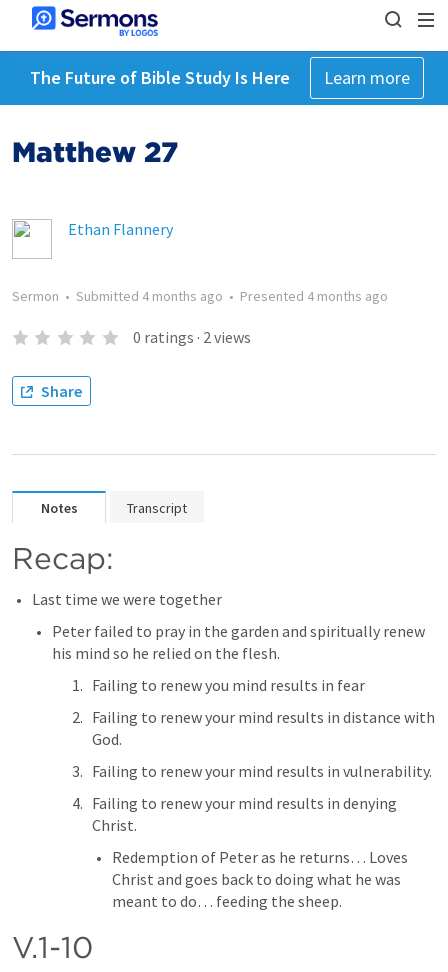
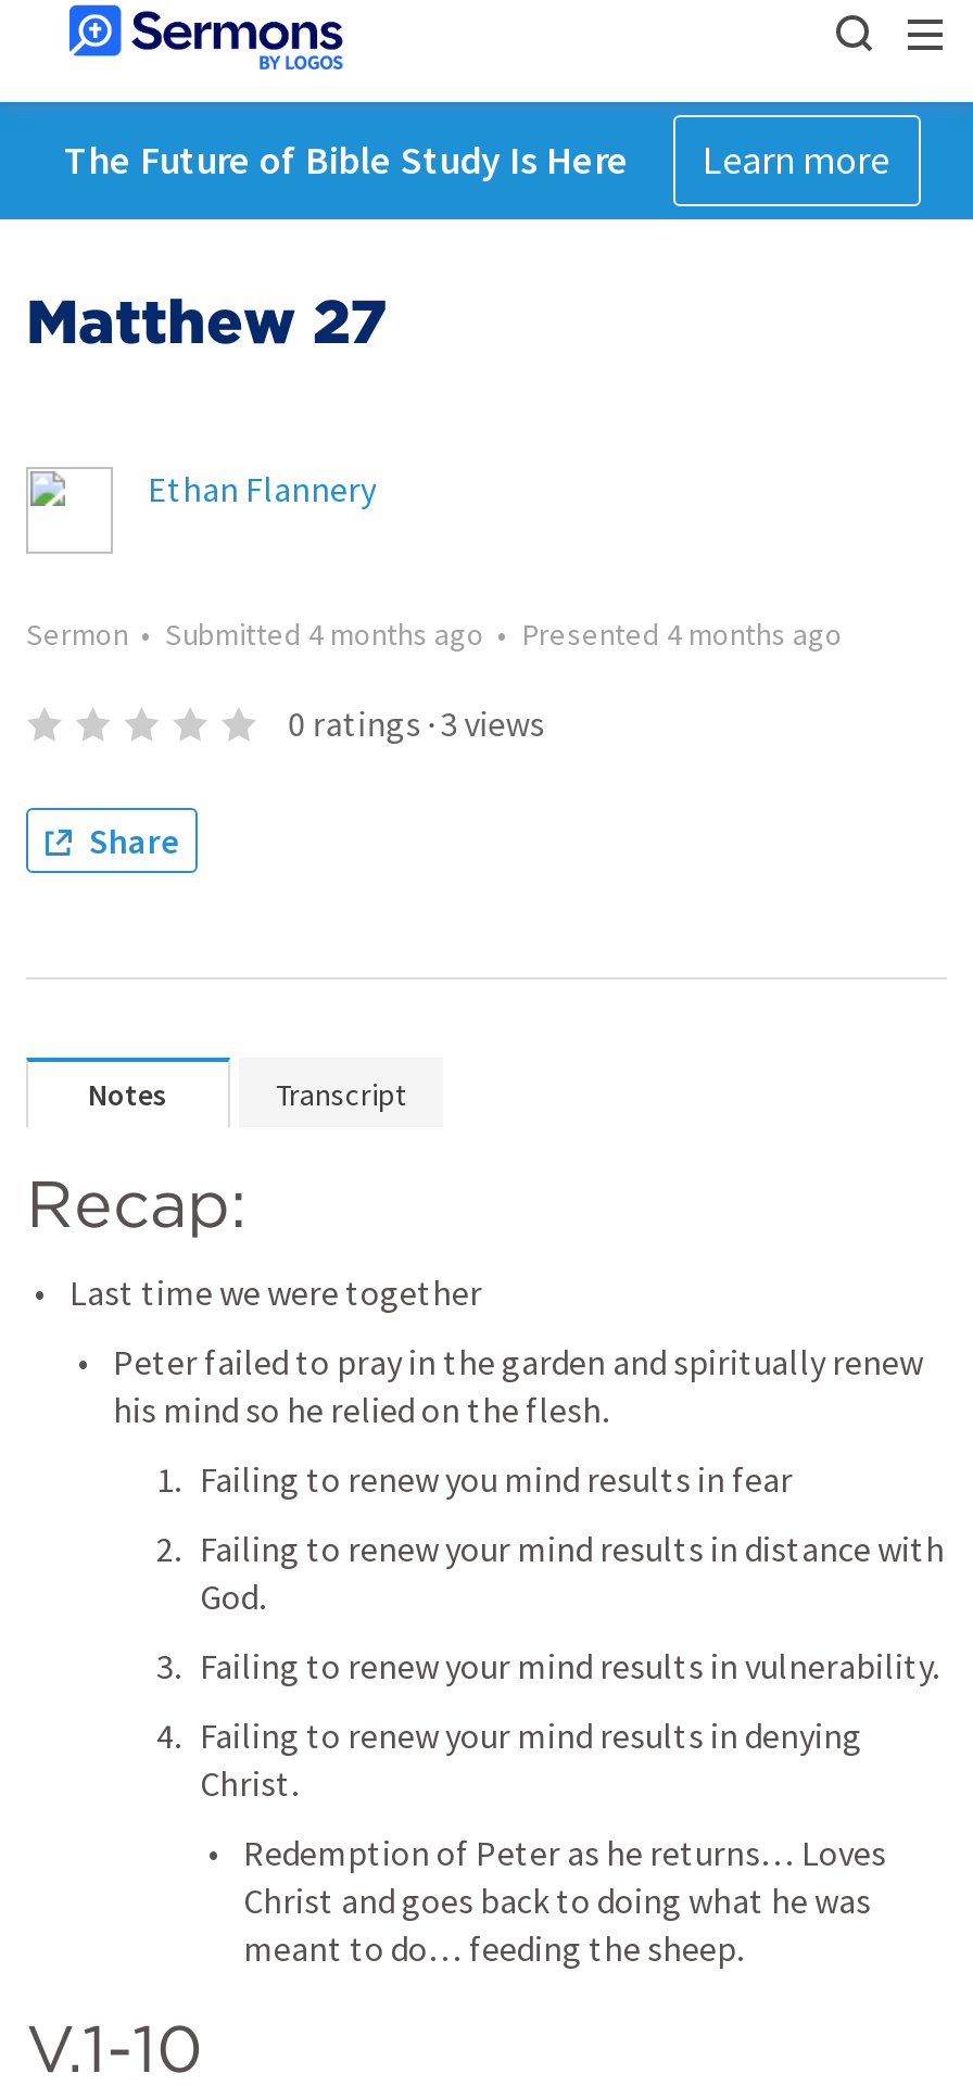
[133,327,251,347] 0 ratings · 2 views -> [288,701,544,745] 0 ratings · 3 views

